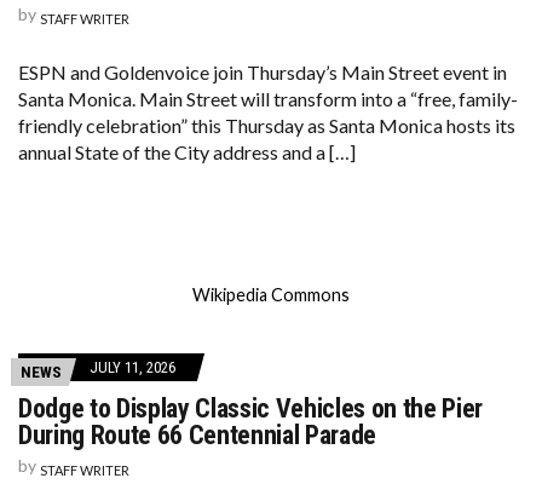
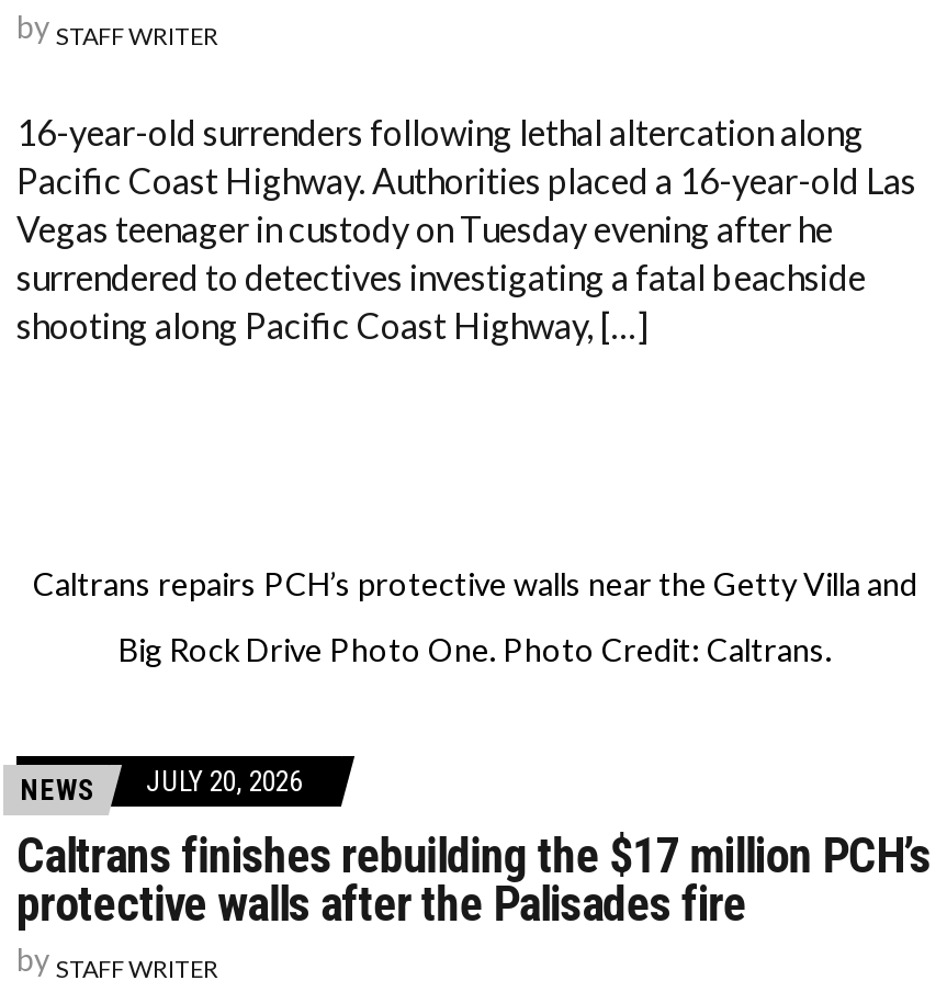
[18,61,518,163] ESPN and Goldenvoice join Thursday’s Main Street event in | Santa Monica. Main Street will transform into a “free, family- | friendly celebration” this Thursday as Santa Monica hosts its | annual State of the City address and a […] -> [16,110,916,345] 16-year-old surrenders following lethal altercation along | Pacific Coast Highway. Authorities placed a 16-year-old Las | Vegas teenager in custody on Tuesday evening after he | surrendered to detectives investigating a fatal beachside | shooting along Pacific Coast Highway, […]
[192,284,350,305] Wikipedia Commons -> [33,564,917,667] Caltrans repairs PCH’s protective walls near the Getty Villa and | Big Rock Drive Photo One. Photo Credit: Caltrans.
[21,358,175,381] NEWS JULY 11, 2026 -> [21,764,302,805] NEWS JULY 20, 2026
[18,393,483,450] Dodge to Display Classic Vehicles on the Pier | During Route 66 Centennial Parade -> [16,827,931,931] Caltrans finishes rebuilding the $17 million PCH’s | protective walls after the Palisades fire

